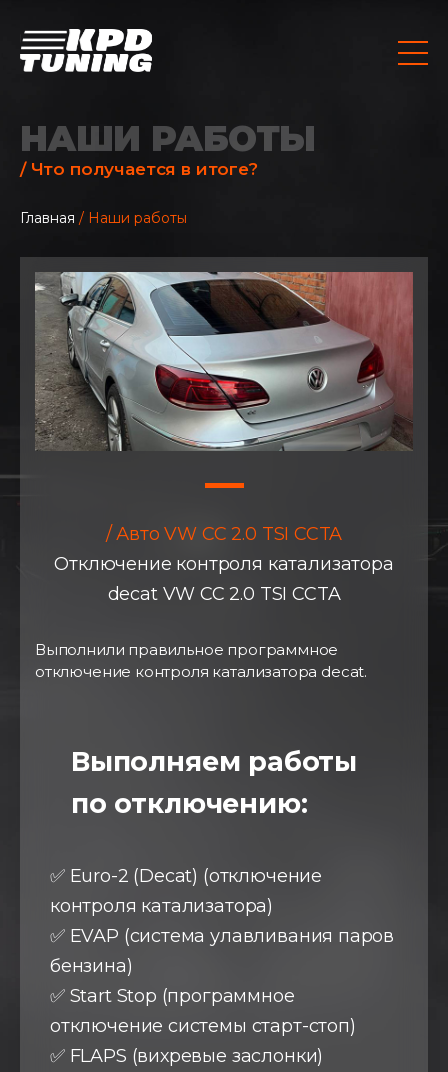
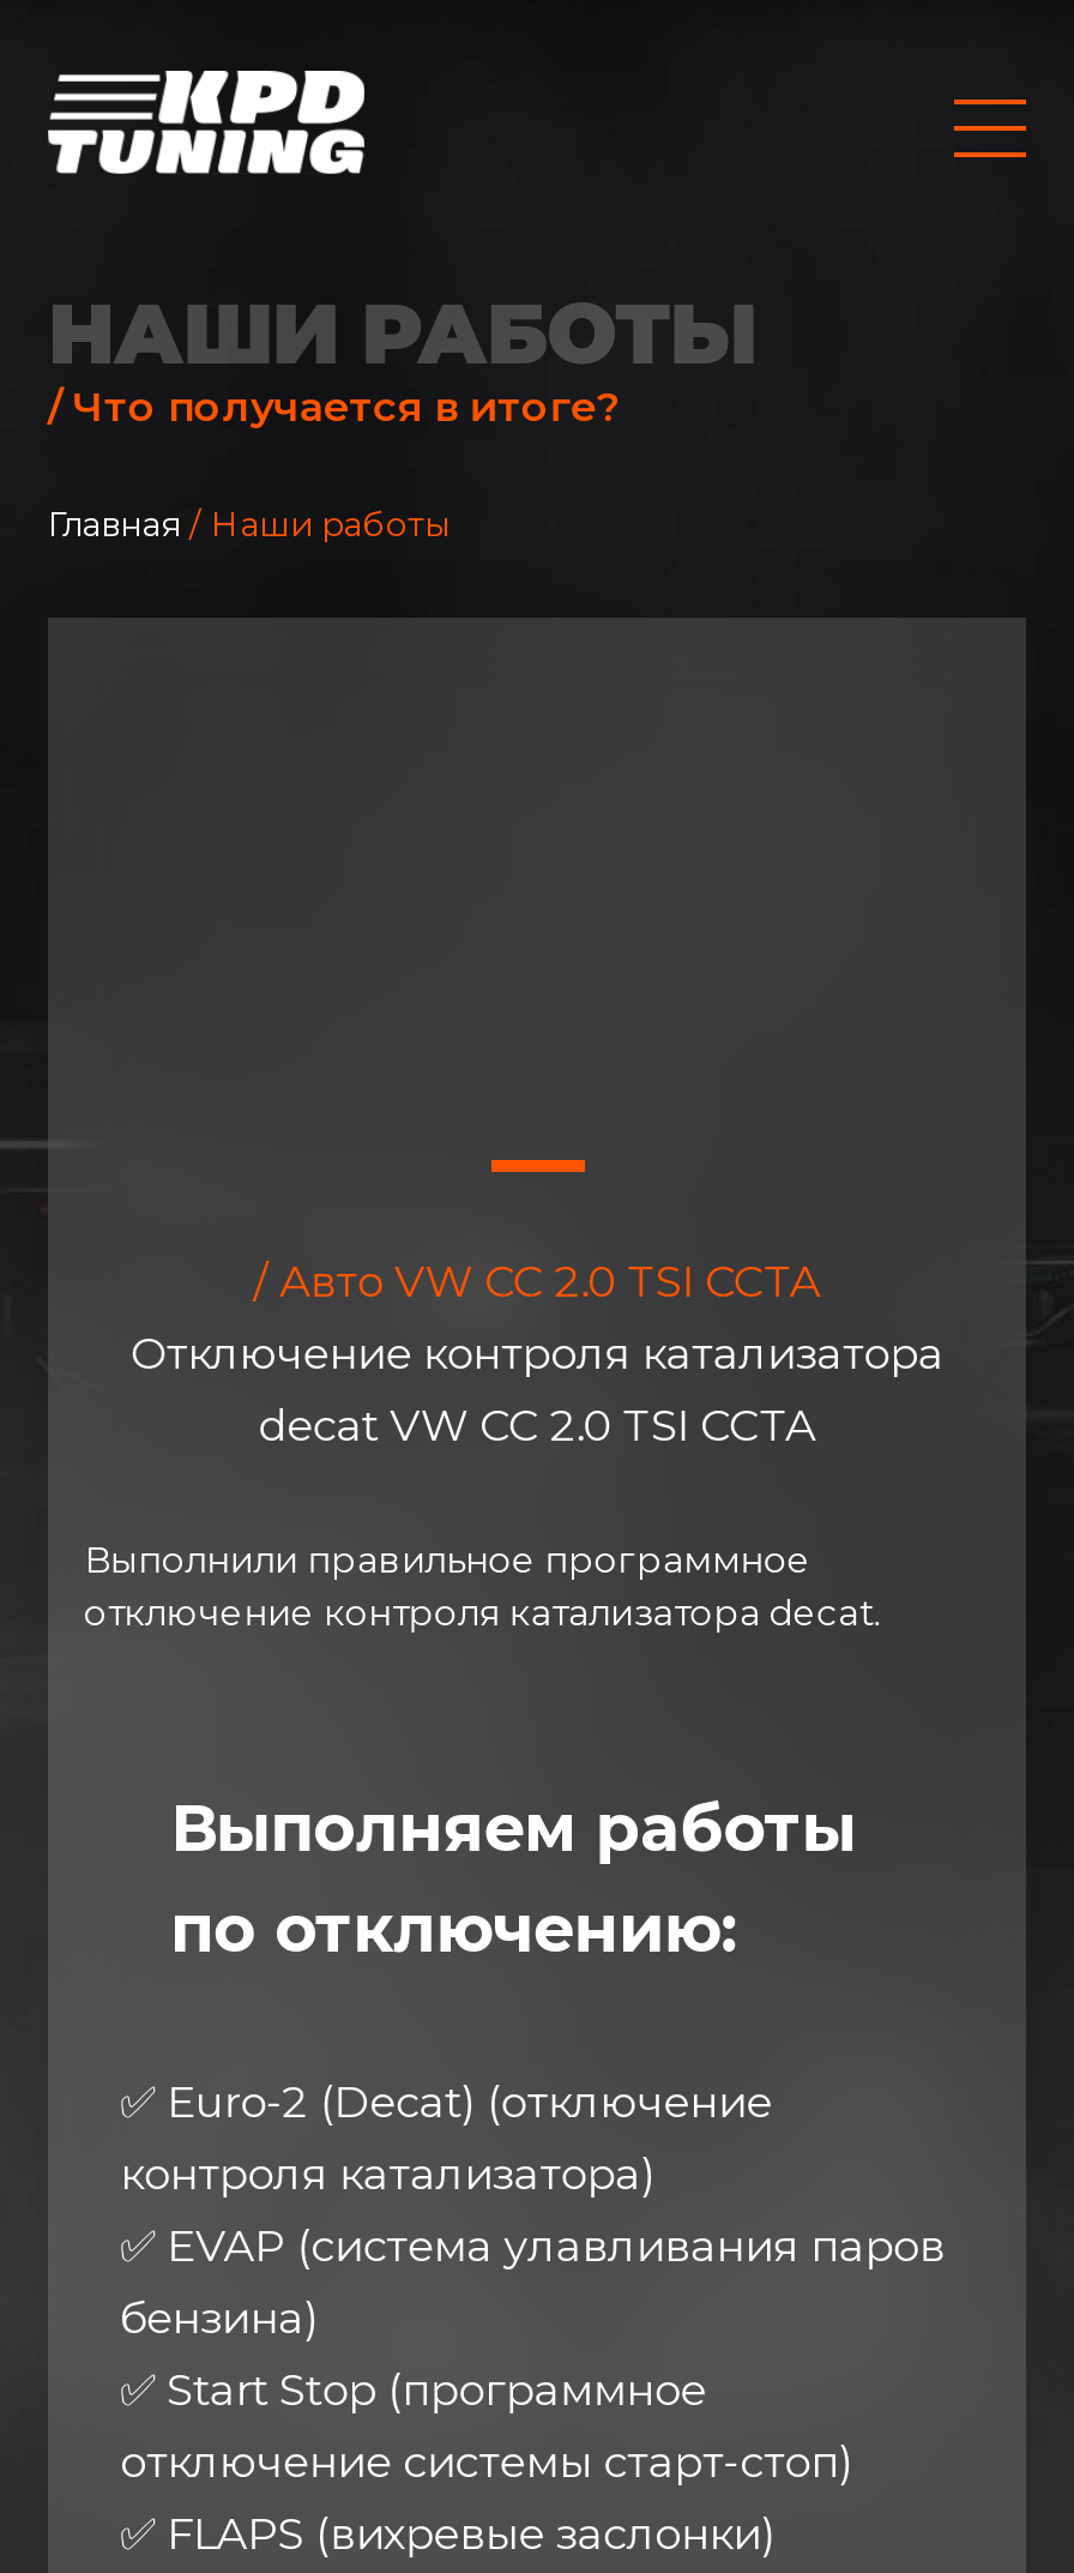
[34,271,414,452] [image] -> none

